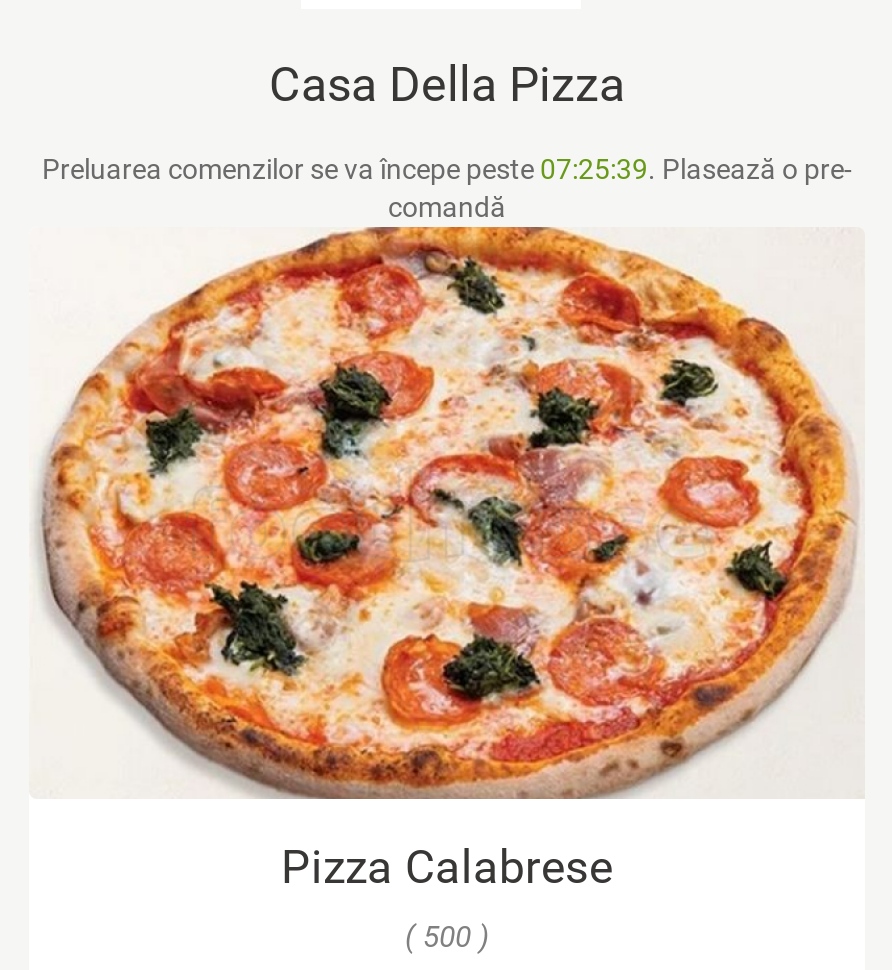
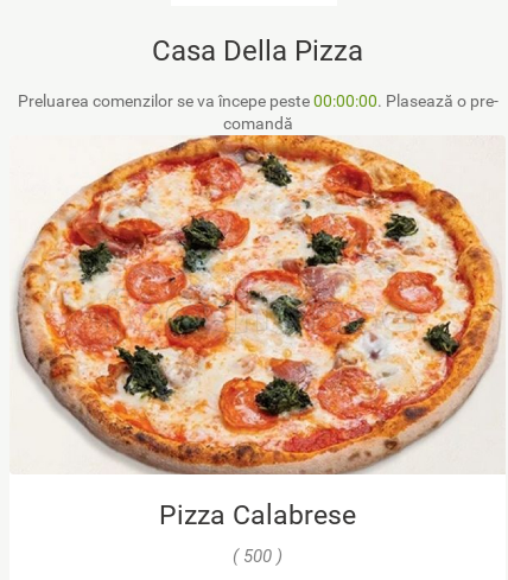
[42,152,852,184] Preluarea comenzilor se va începe peste 07:25:39. Plasează o pre- -> [17,91,498,110] Preluarea comenzilor se va începe peste 00:00:00. Plasează o pre-

